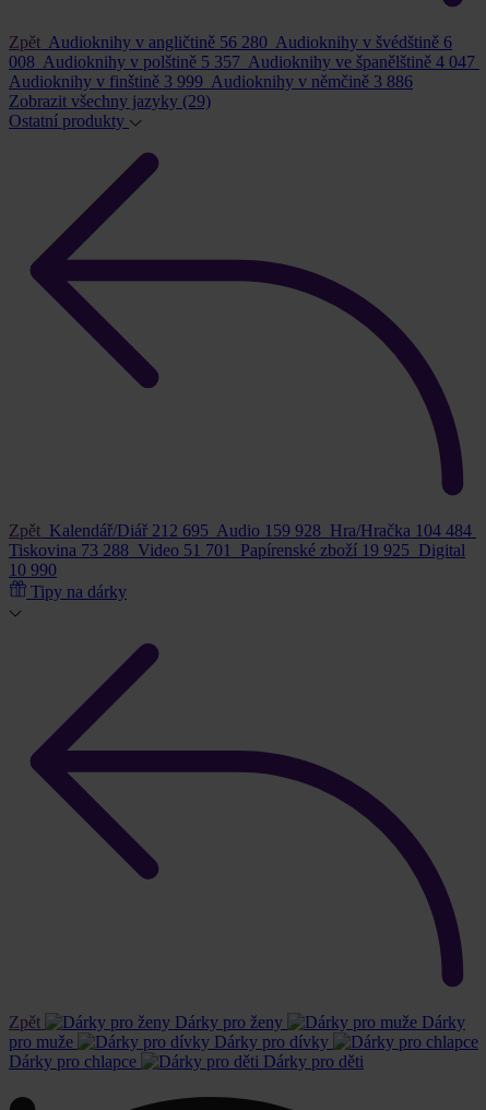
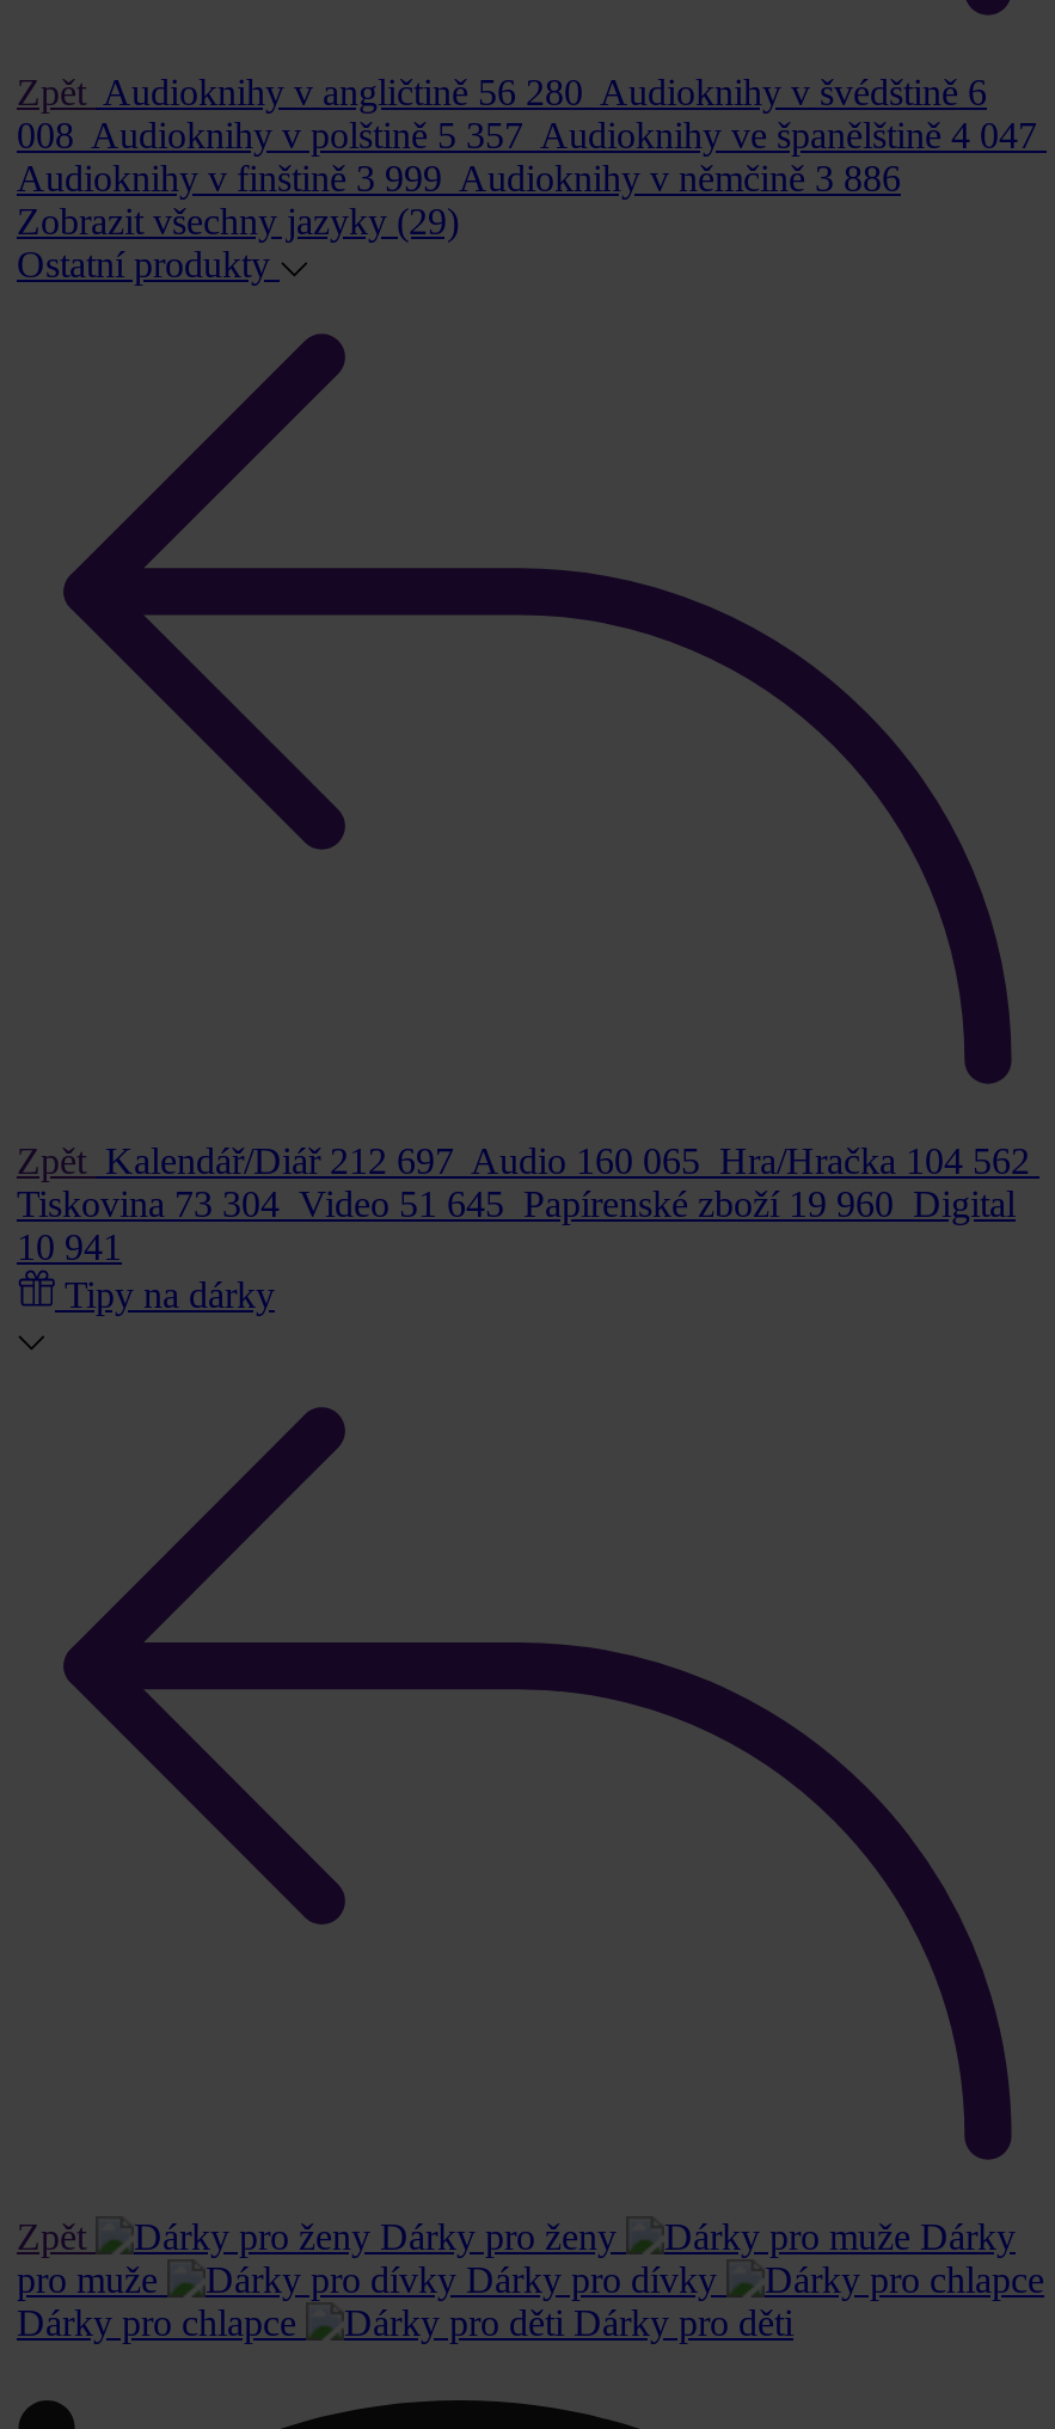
[9,521,472,540] Zpět Kalendář/Diář 212 695 Audio 159 928 Hra/Hračka 104 484 -> [17,1141,1030,1181] Zpět Kalendář/Diář 212 697 Audio 160 065 Hra/Hračka 104 562
[9,541,465,559] Tiskovina 73 288 Video 51 701 Papírenské zboží 19 925 Digital -> [17,1184,1016,1224] Tiskovina 73 304 Video 51 645 Papírenské zboží 19 960 Digital
[9,561,57,579] 10 990 -> [17,1227,122,1267] 10 941

